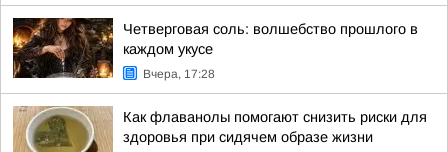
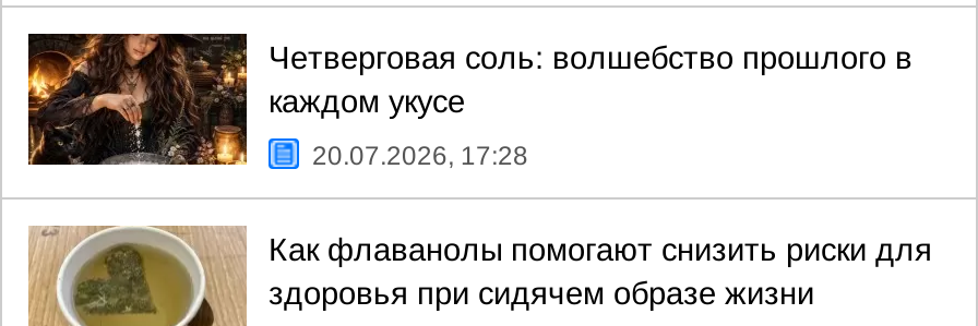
[143,67,215,81] Вчера, 17:28 -> [312,141,528,171] 20.07.2026, 17:28

